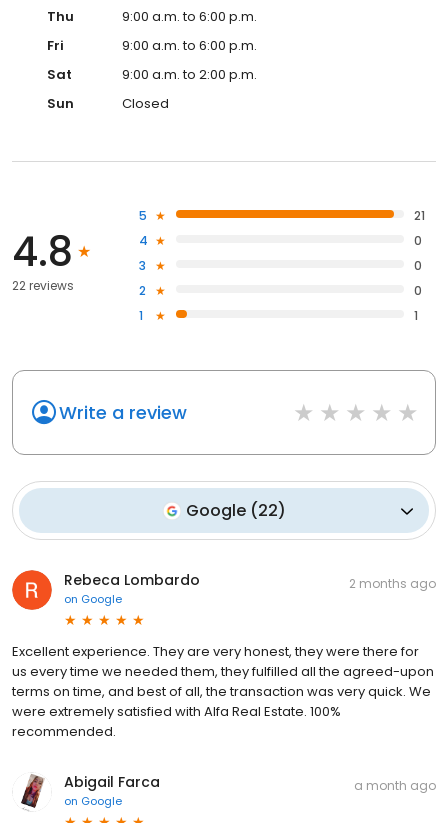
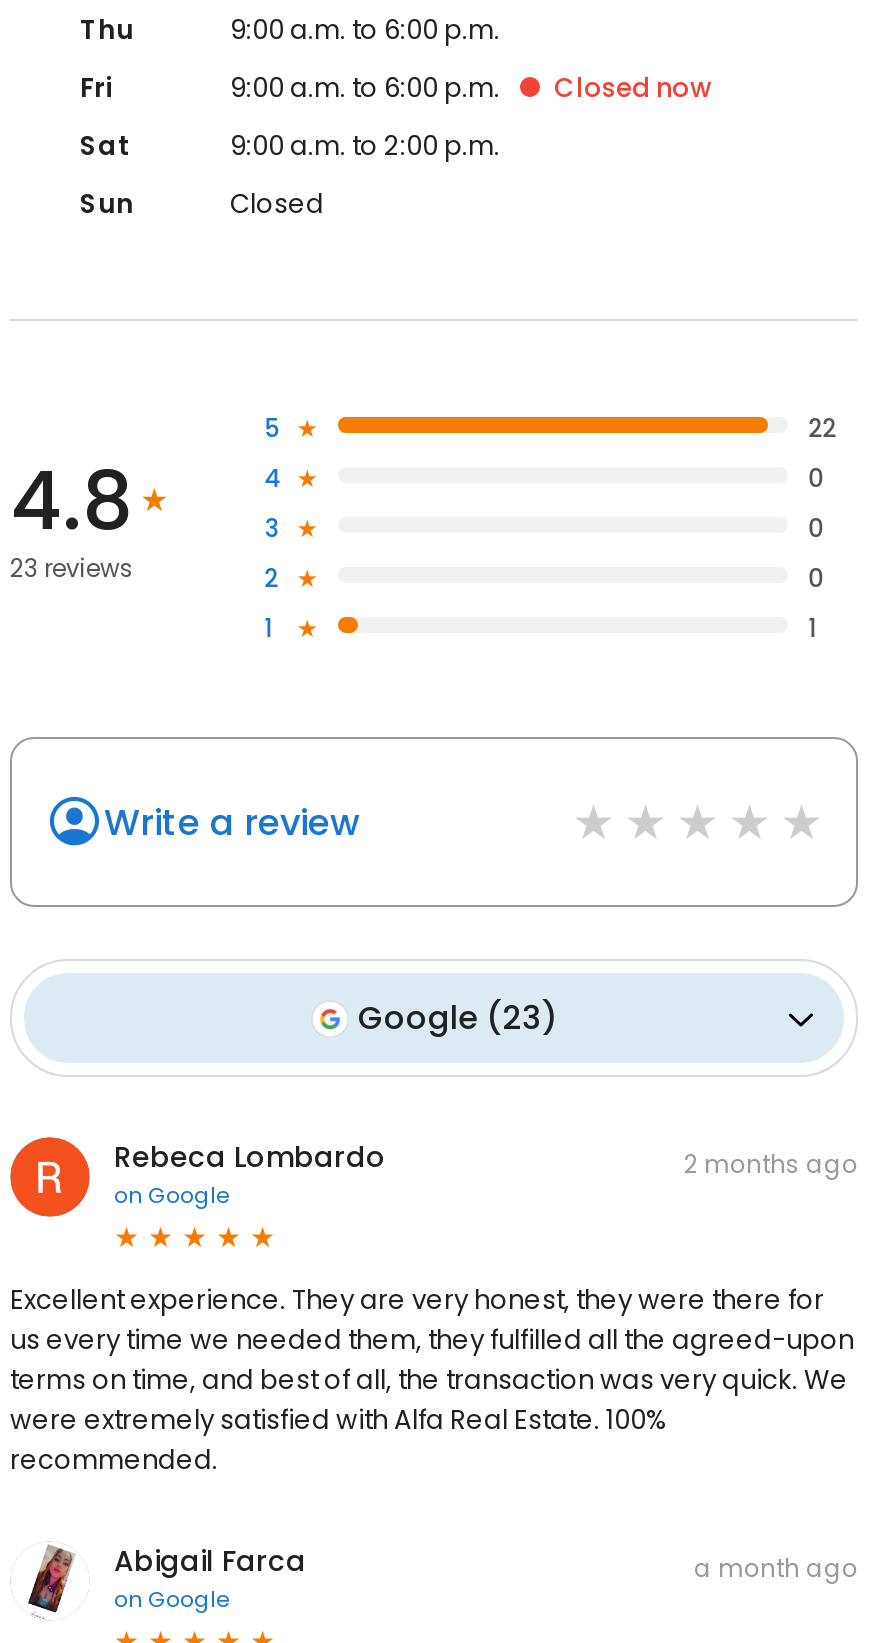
none -> [554,69,712,107] Closed now
[414,207,425,224] 21 -> [808,411,836,445] 22
[12,277,74,294] 22 reviews -> [10,551,134,585] 23 reviews
[186,499,286,522] Google (22) -> [358,995,558,1041] Google (23)

